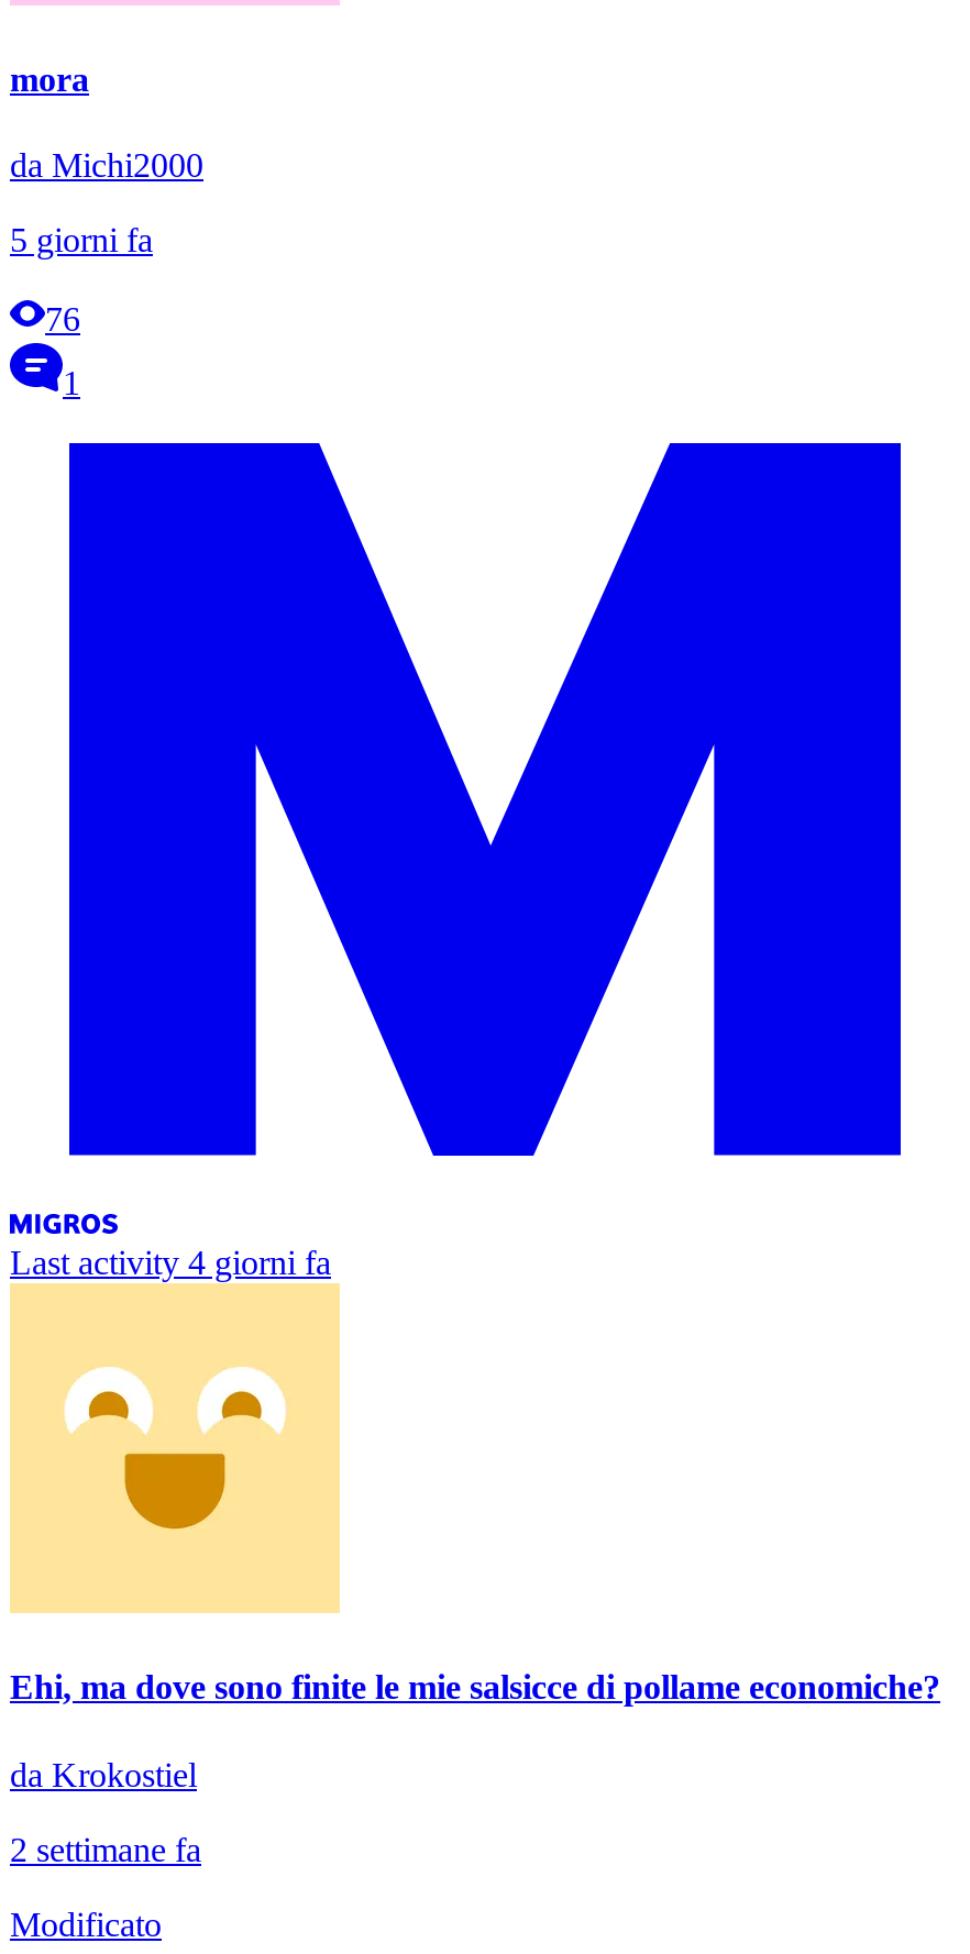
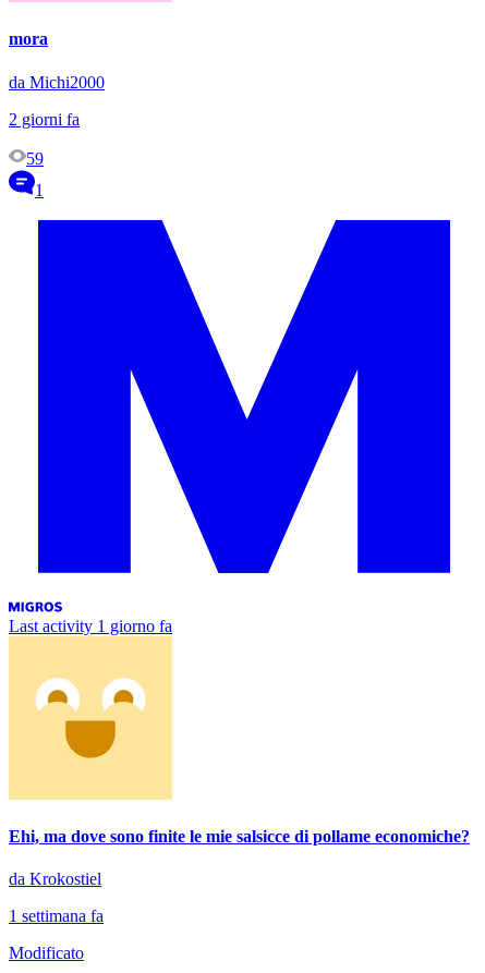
[10,221,153,259] 5 giorni fa -> [9,110,80,128] 2 giorni fa
[45,301,80,338] 76 -> [26,149,44,167] 59
[10,1244,331,1281] Last activity 4 giorni fa -> [9,616,172,635] Last activity 1 giorno fa
[10,1830,201,1868] 2 settimane fa -> [9,907,104,925] 1 settimana fa

